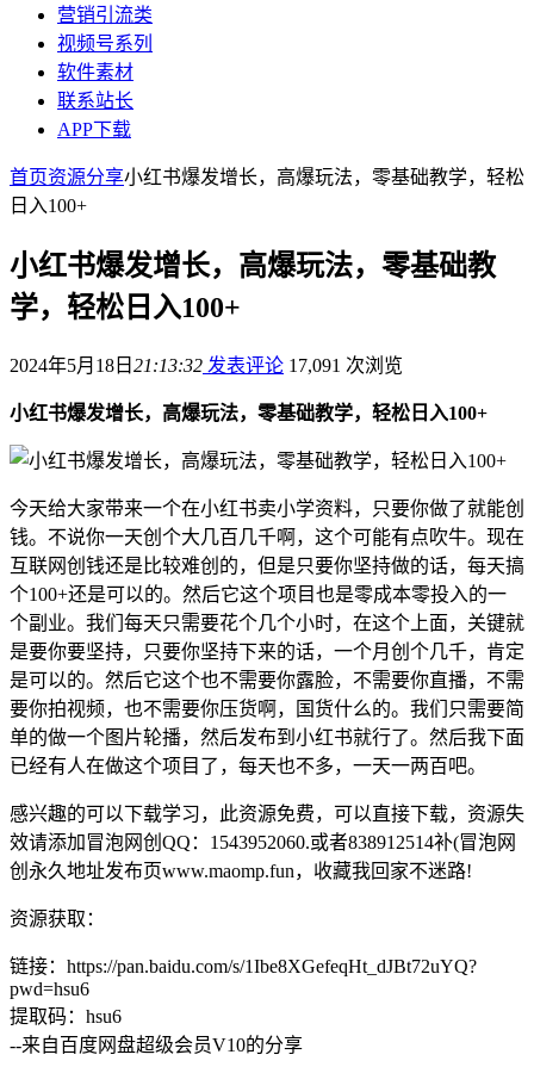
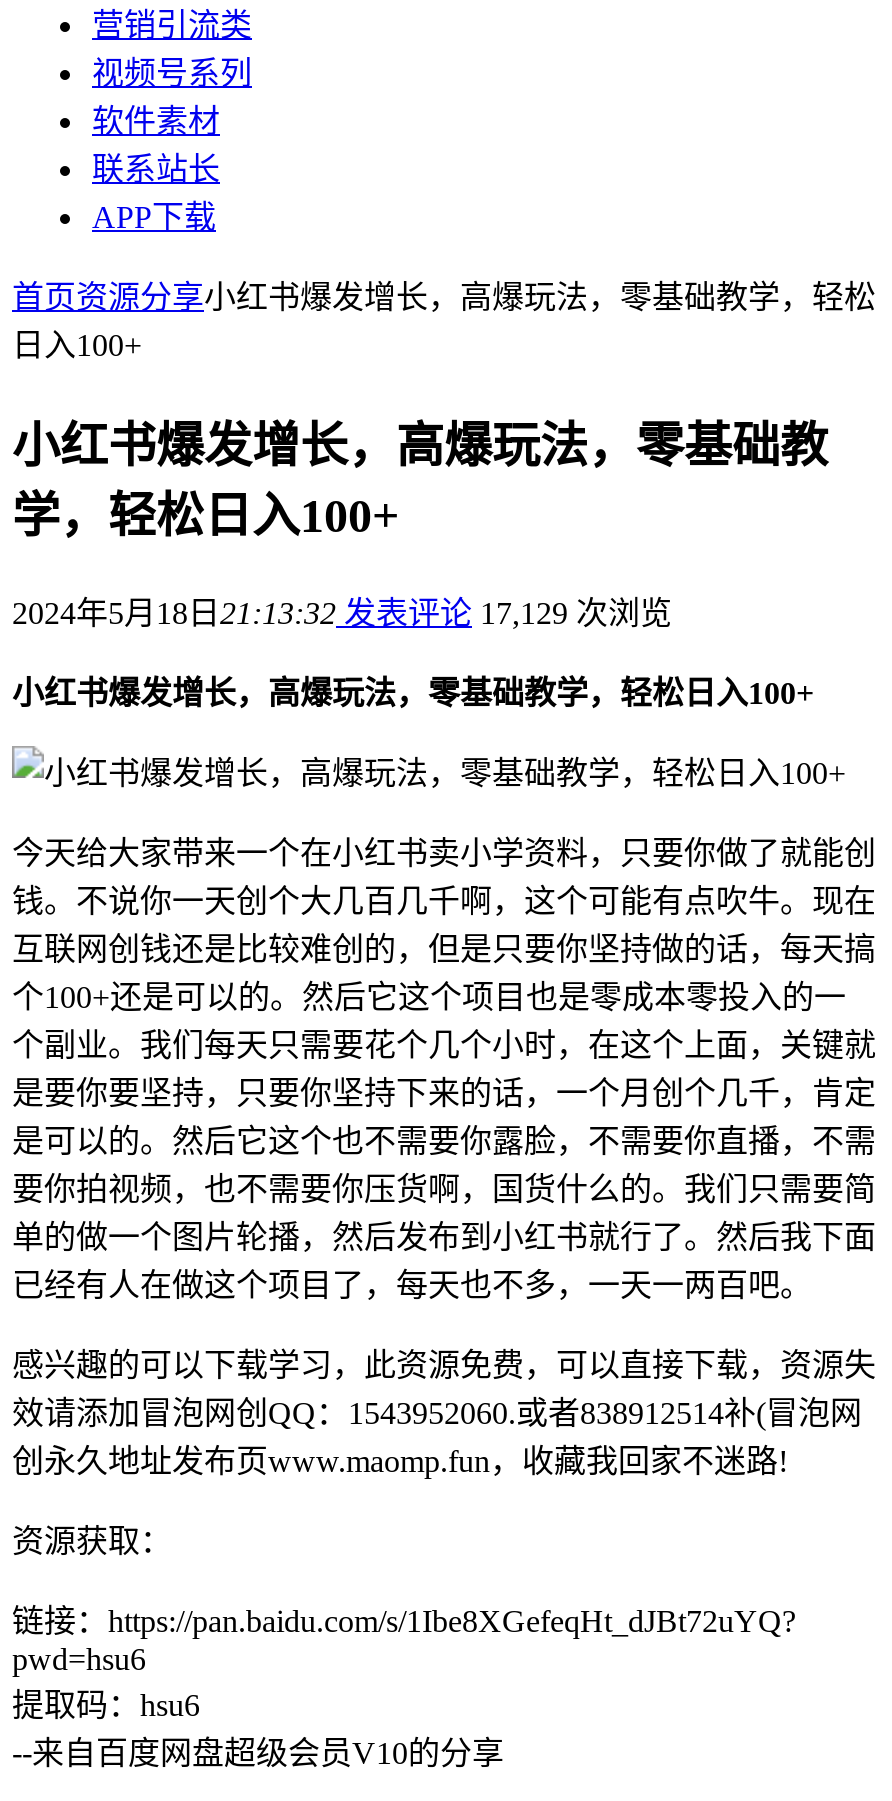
[10,355,403,375] 2024年5月18日21:13:32发表评论17,091 次浏览 -> [12,596,672,630] 2024年5月18日21:13:32发表评论17,129 次浏览

